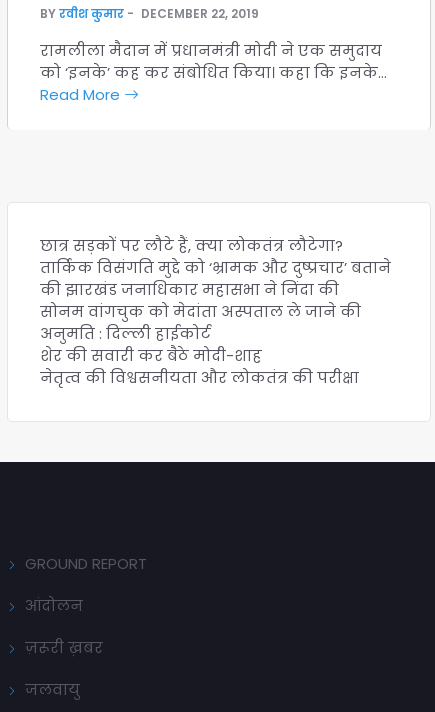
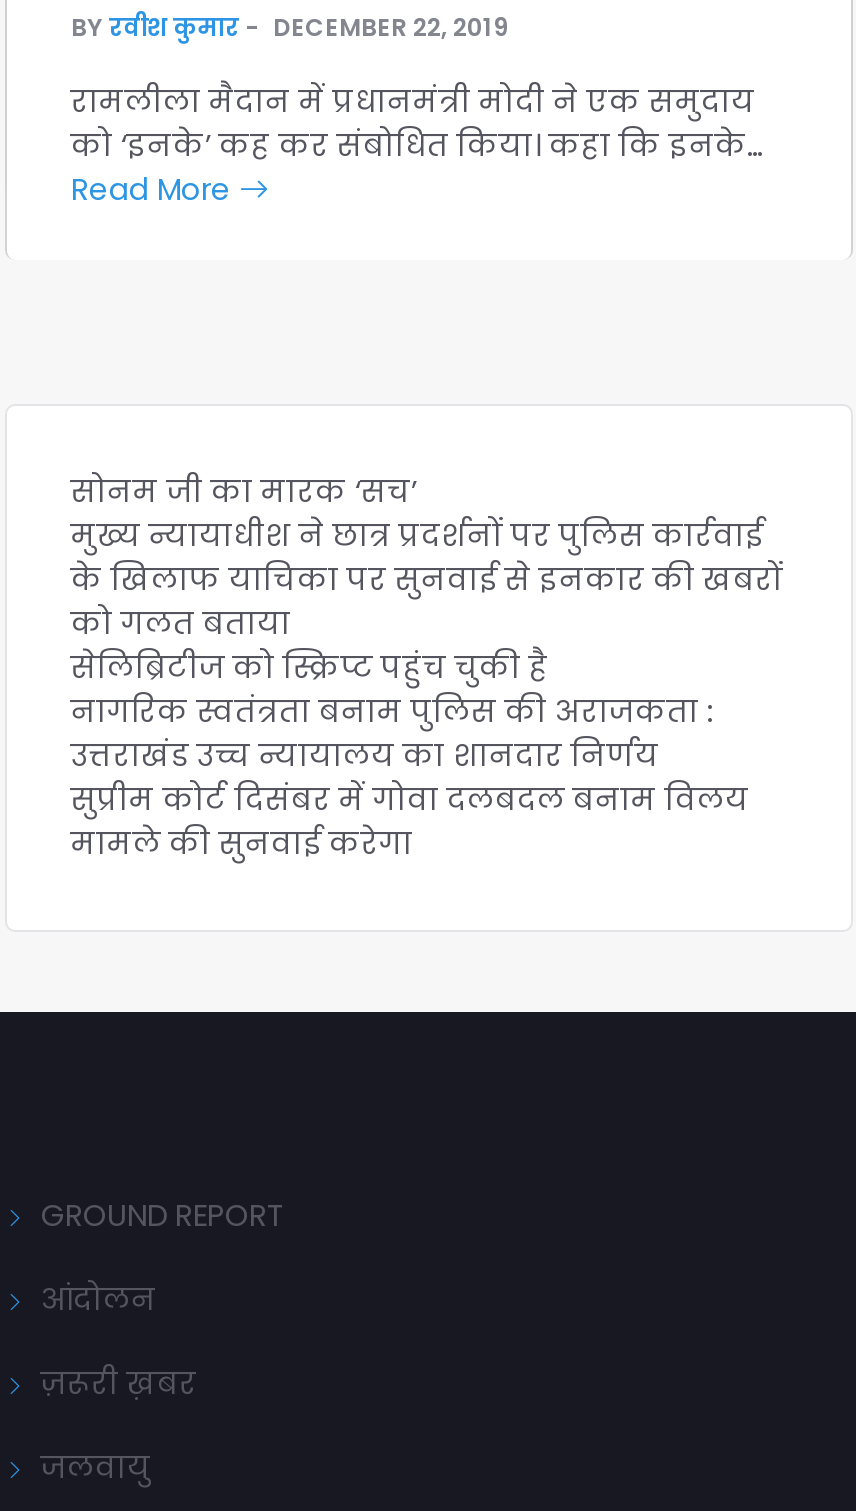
[40,235,391,388] छात्र सड़कों पर लौटे हैं, क्या लोकतंत्र लौटेगा? | तार्किक विसंगति मुद्दे को ‘भ्रामक और दुष्प्रचार’ बताने | की झारखंड जनाधिकार महासभा ने निंदा की | सोनम वांगचुक को मेदांता अस्पताल ले जाने की | अनुमति : दिल्ली हाईकोर्ट | शेर की सवारी कर बैठे मोदी-शाह | नेतृत्व की विश्वसनीयता और लोकतंत्र की परीक्षा -> [71,470,783,864] सोनम जी का मारक ‘सच’ | मुख्य न्यायाधीश ने छात्र प्रदर्शनों पर पुलिस कार्रवाई | के खिलाफ याचिका पर सुनवाई से इनकार की खबरों | को गलत बताया | सेलिब्रिटीज को स्क्रिप्ट पहुंच चुकी है | नागरिक स्वतंत्रता बनाम पुलिस की अराजकता : | उत्तराखंड उच्च न्यायालय का शानदार निर्णय | सुप्रीम कोर्ट दिसंबर में गोवा दलबदल बनाम विलय | मामले की सुनवाई करेगा

